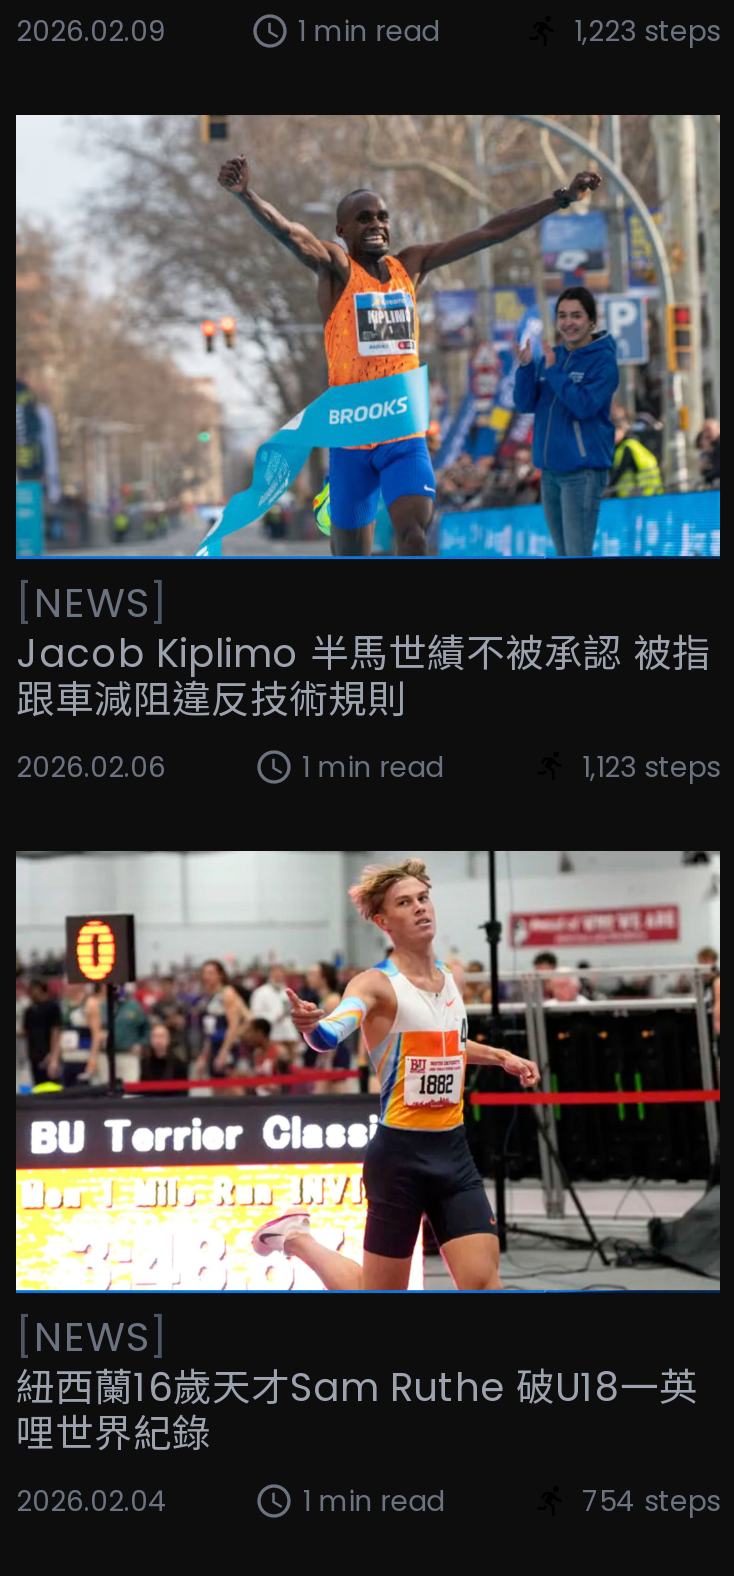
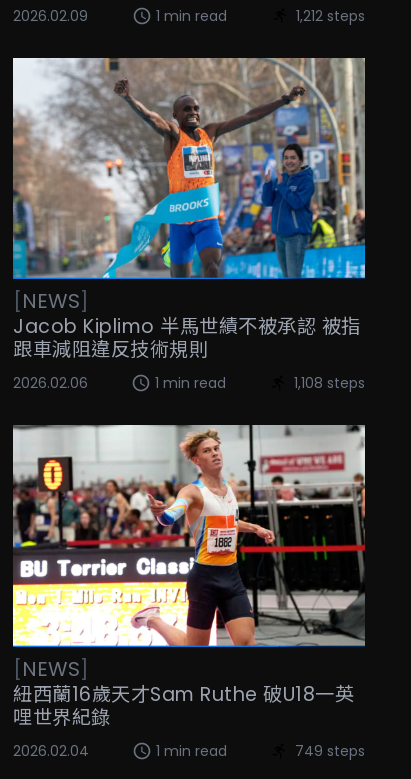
[574,11,720,51] 1,223 steps -> [296,5,365,25] 1,212 steps
[582,746,720,786] 1,123 steps -> [294,373,365,393] 1,108 steps
[582,1482,720,1522] 754 steps -> [295,741,365,761] 749 steps

